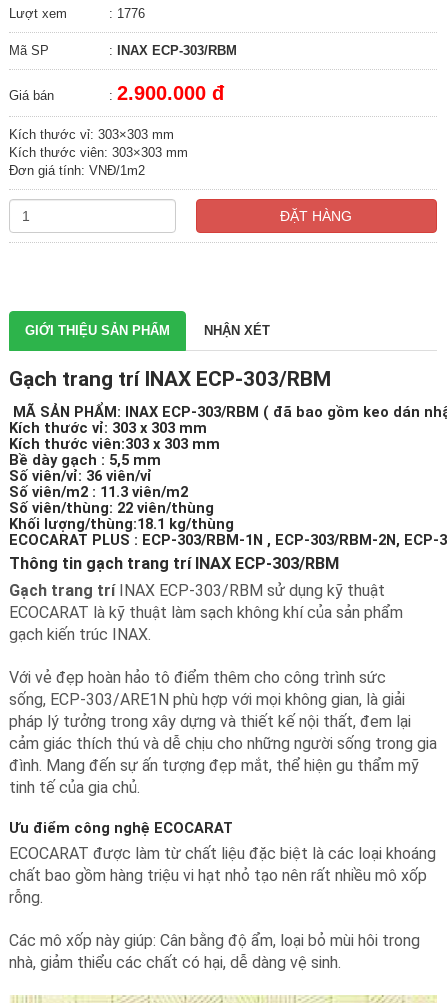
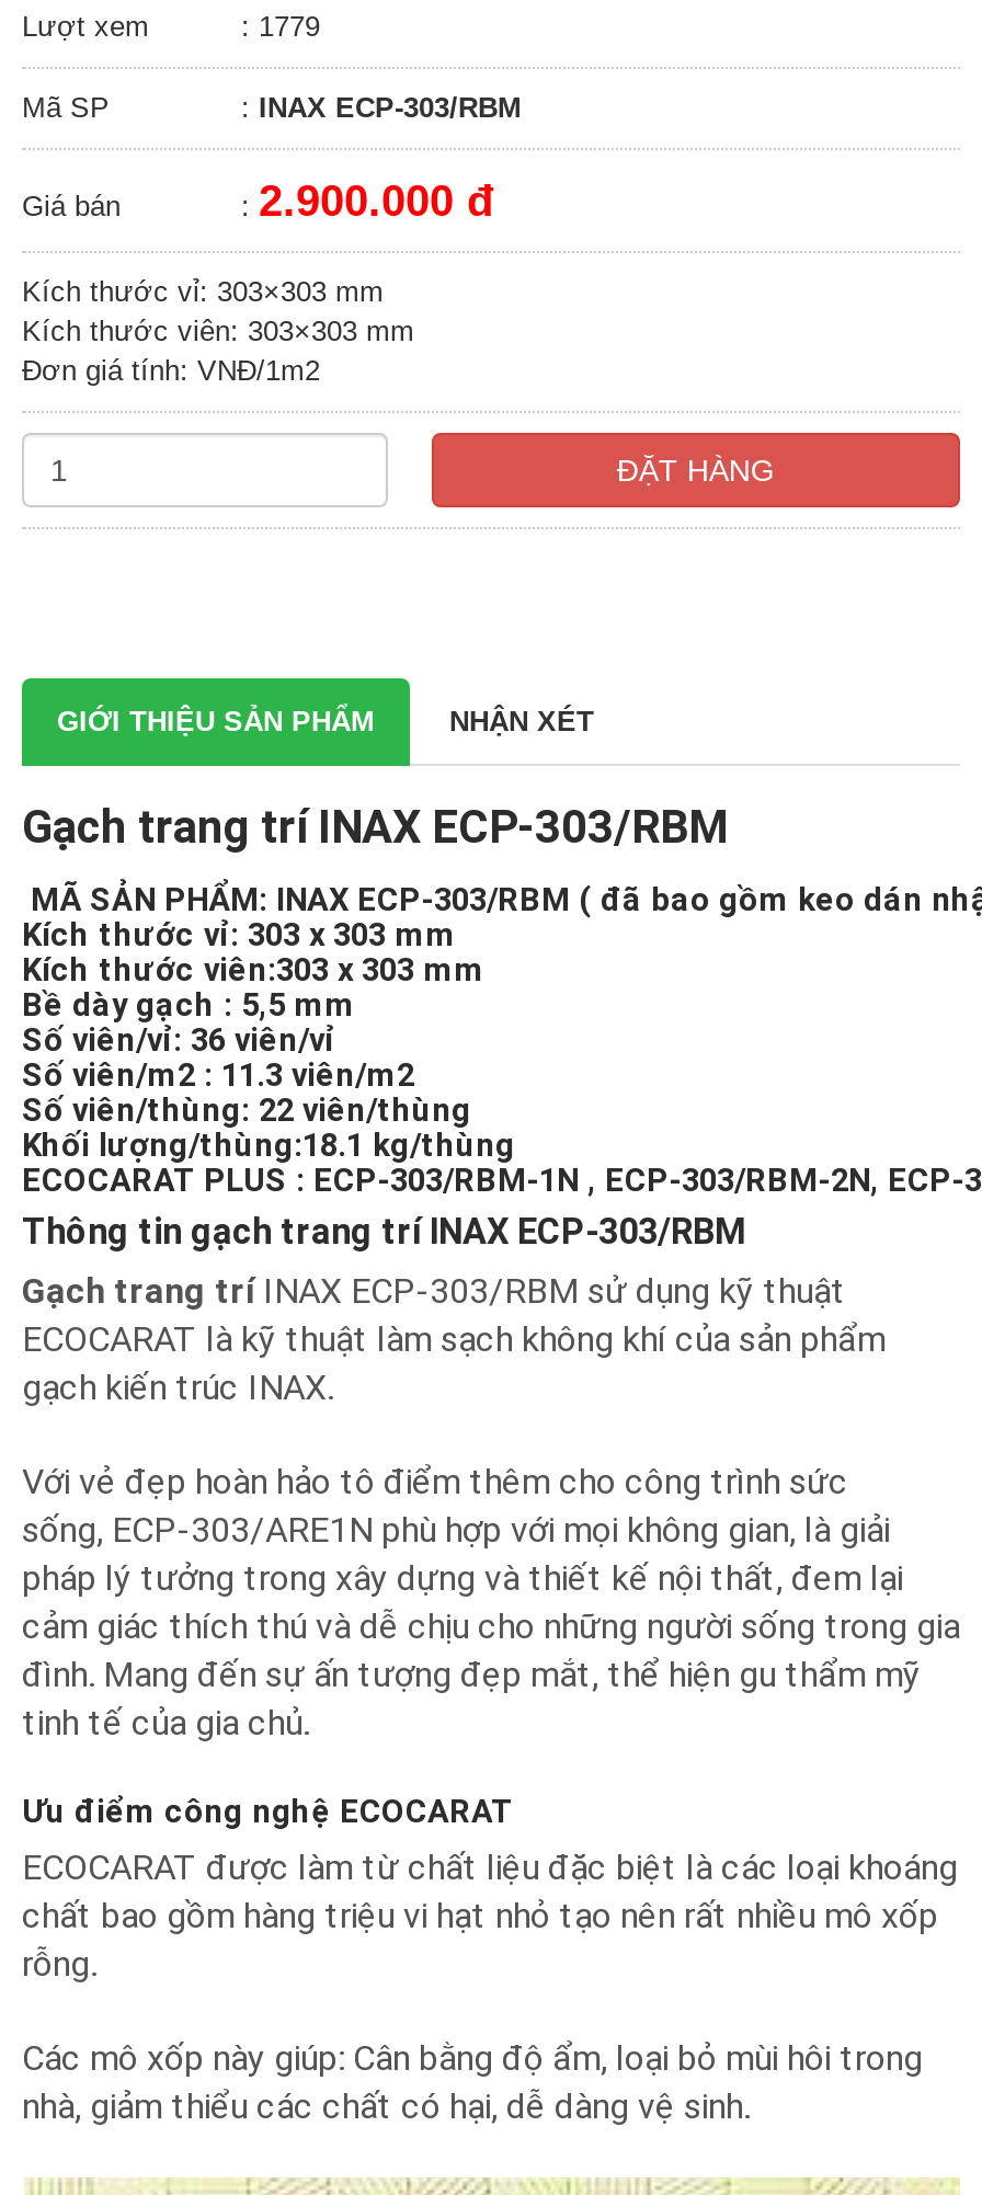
[109,6,145,21] : 1776 -> [241,11,320,44] : 1779

